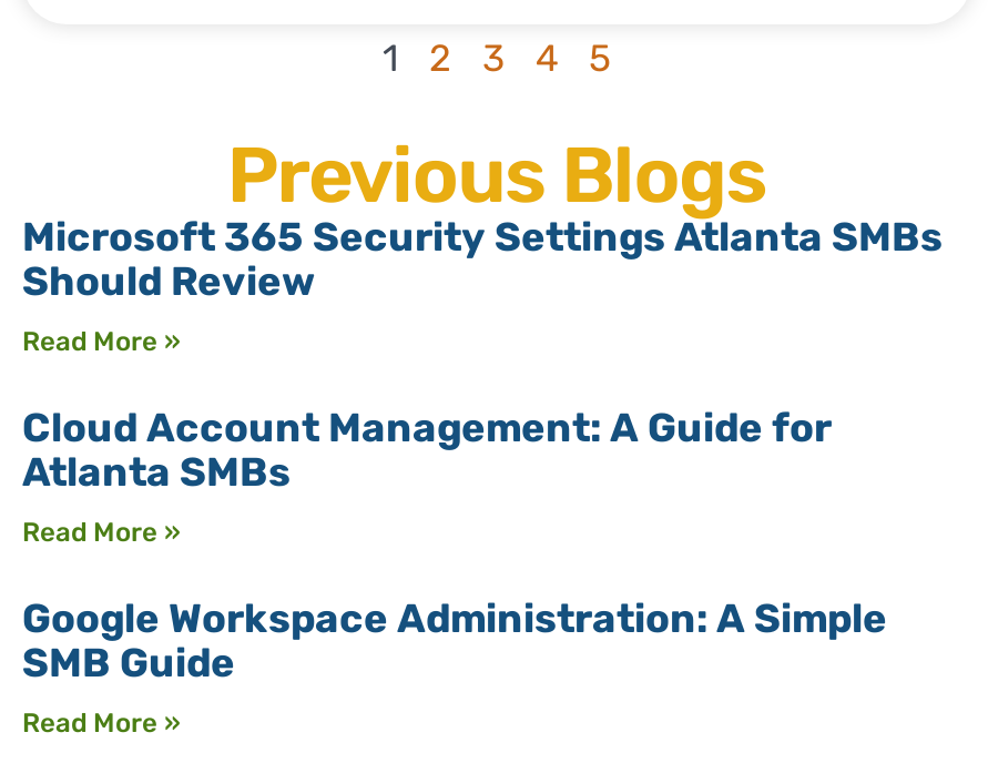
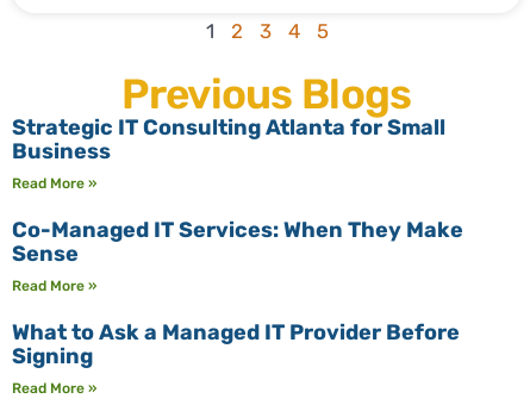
[22,212,943,305] Microsoft 365 Security Settings Atlanta SMBs | Should Review -> [12,114,445,164] Strategic IT Consulting Atlanta for Small | Business
[22,403,832,496] Cloud Account Management: A Guide for | Atlanta SMBs -> [12,216,463,266] Co-Managed IT Services: When They Make | Sense
[22,594,887,687] Google Workspace Administration: A Simple | SMB Guide -> [12,319,460,369] What to Ask a Managed IT Provider Before | Signing

